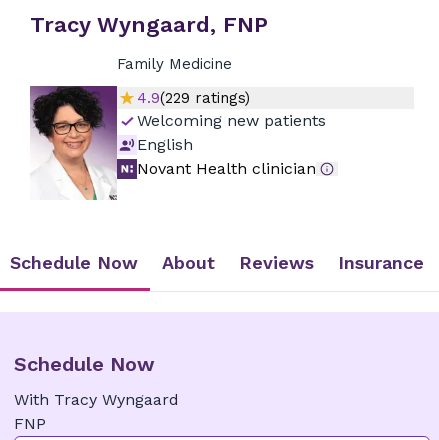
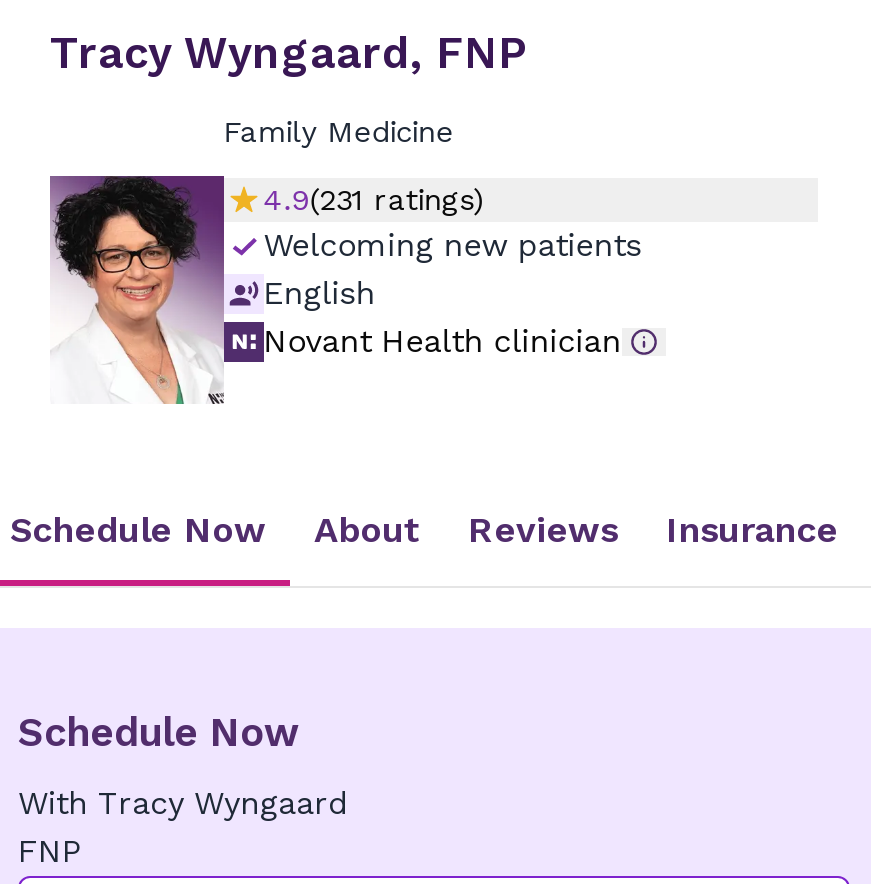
[137,89,250,107] 4.9(229 ratings) -> [263,182,483,218] 4.9(231 ratings)

